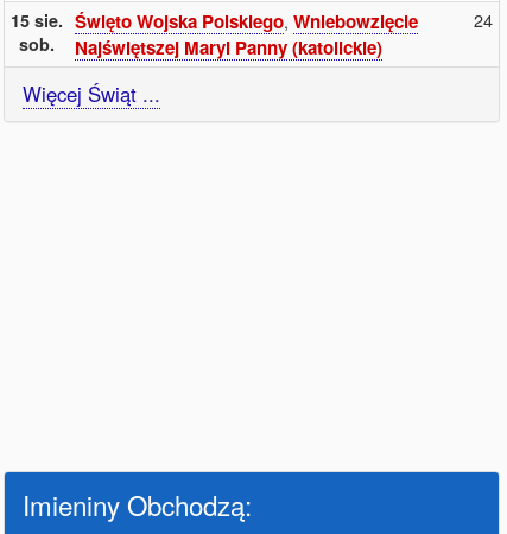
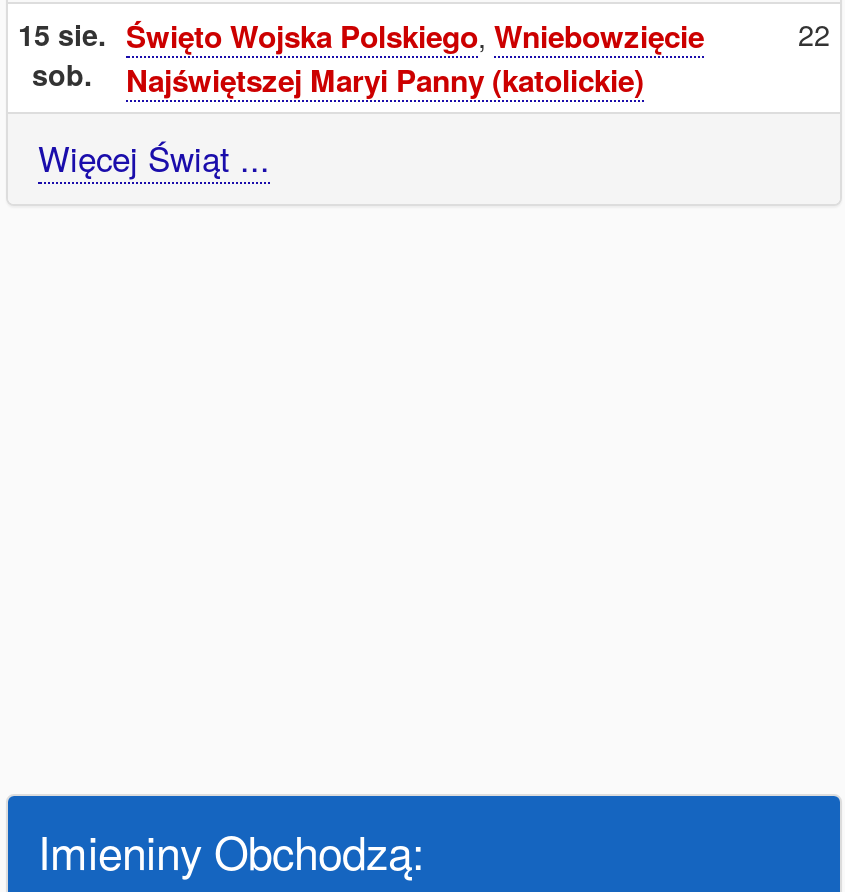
[474,7,493,32] 24 -> [798,12,830,54] 22

